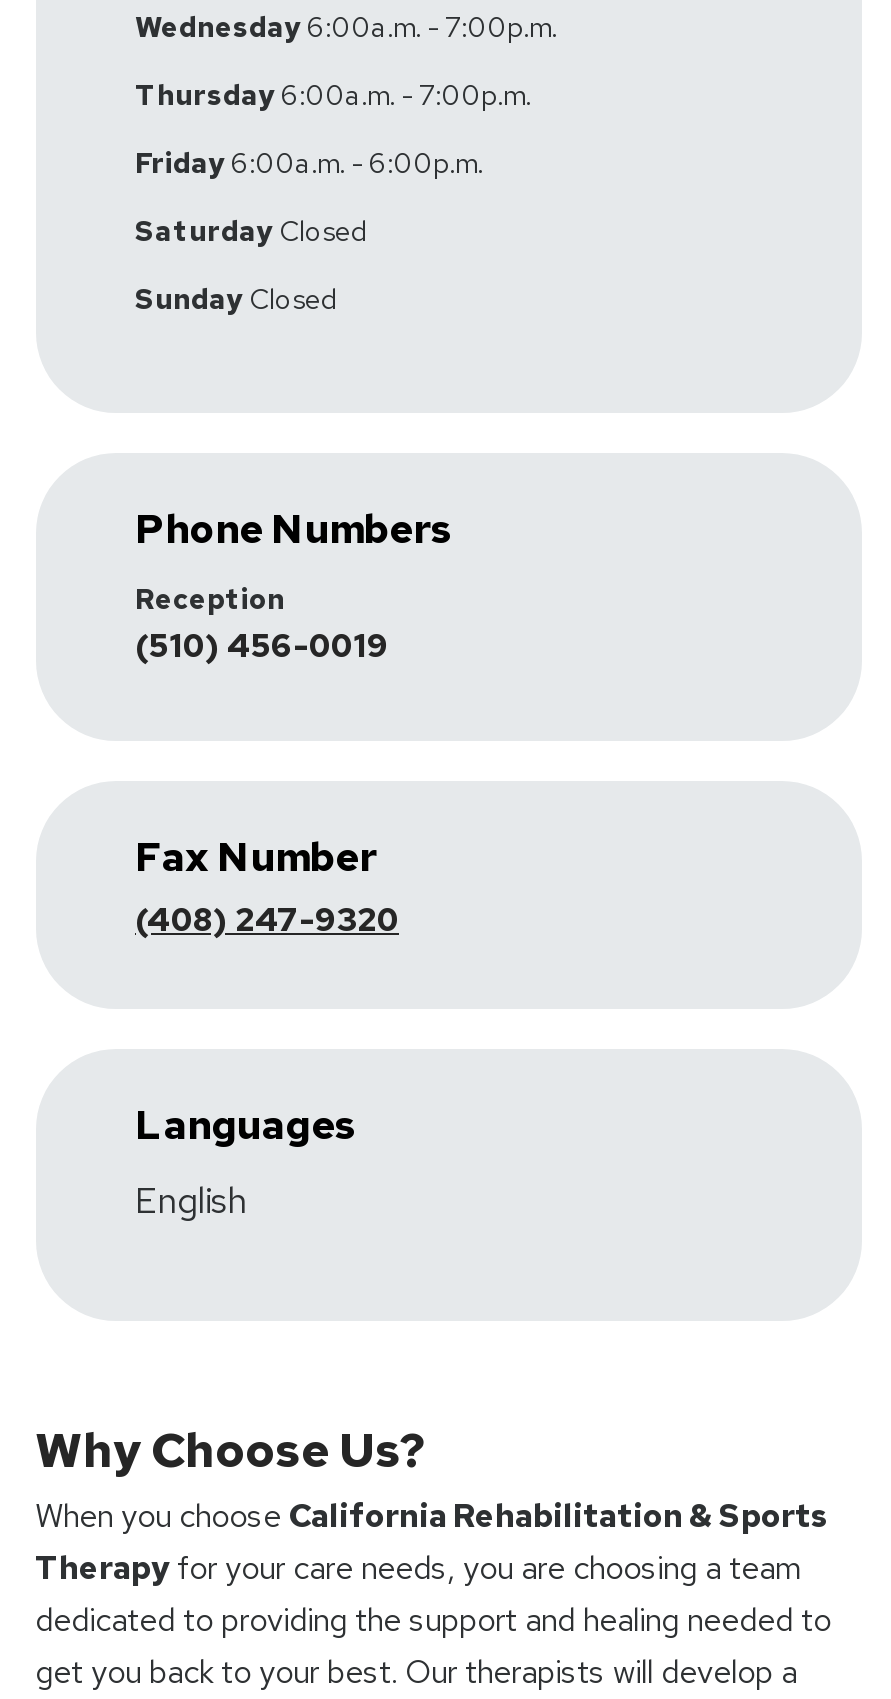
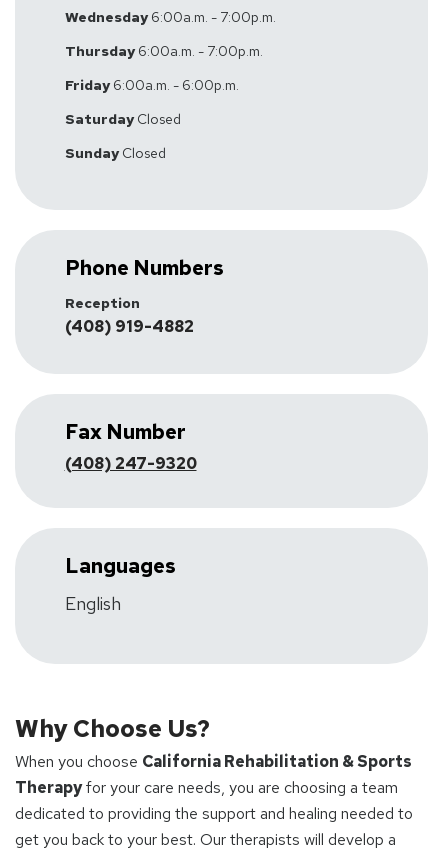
[135,625,389,667] (510) 456-0019 -> [64,316,193,337] (408) 919-4882

